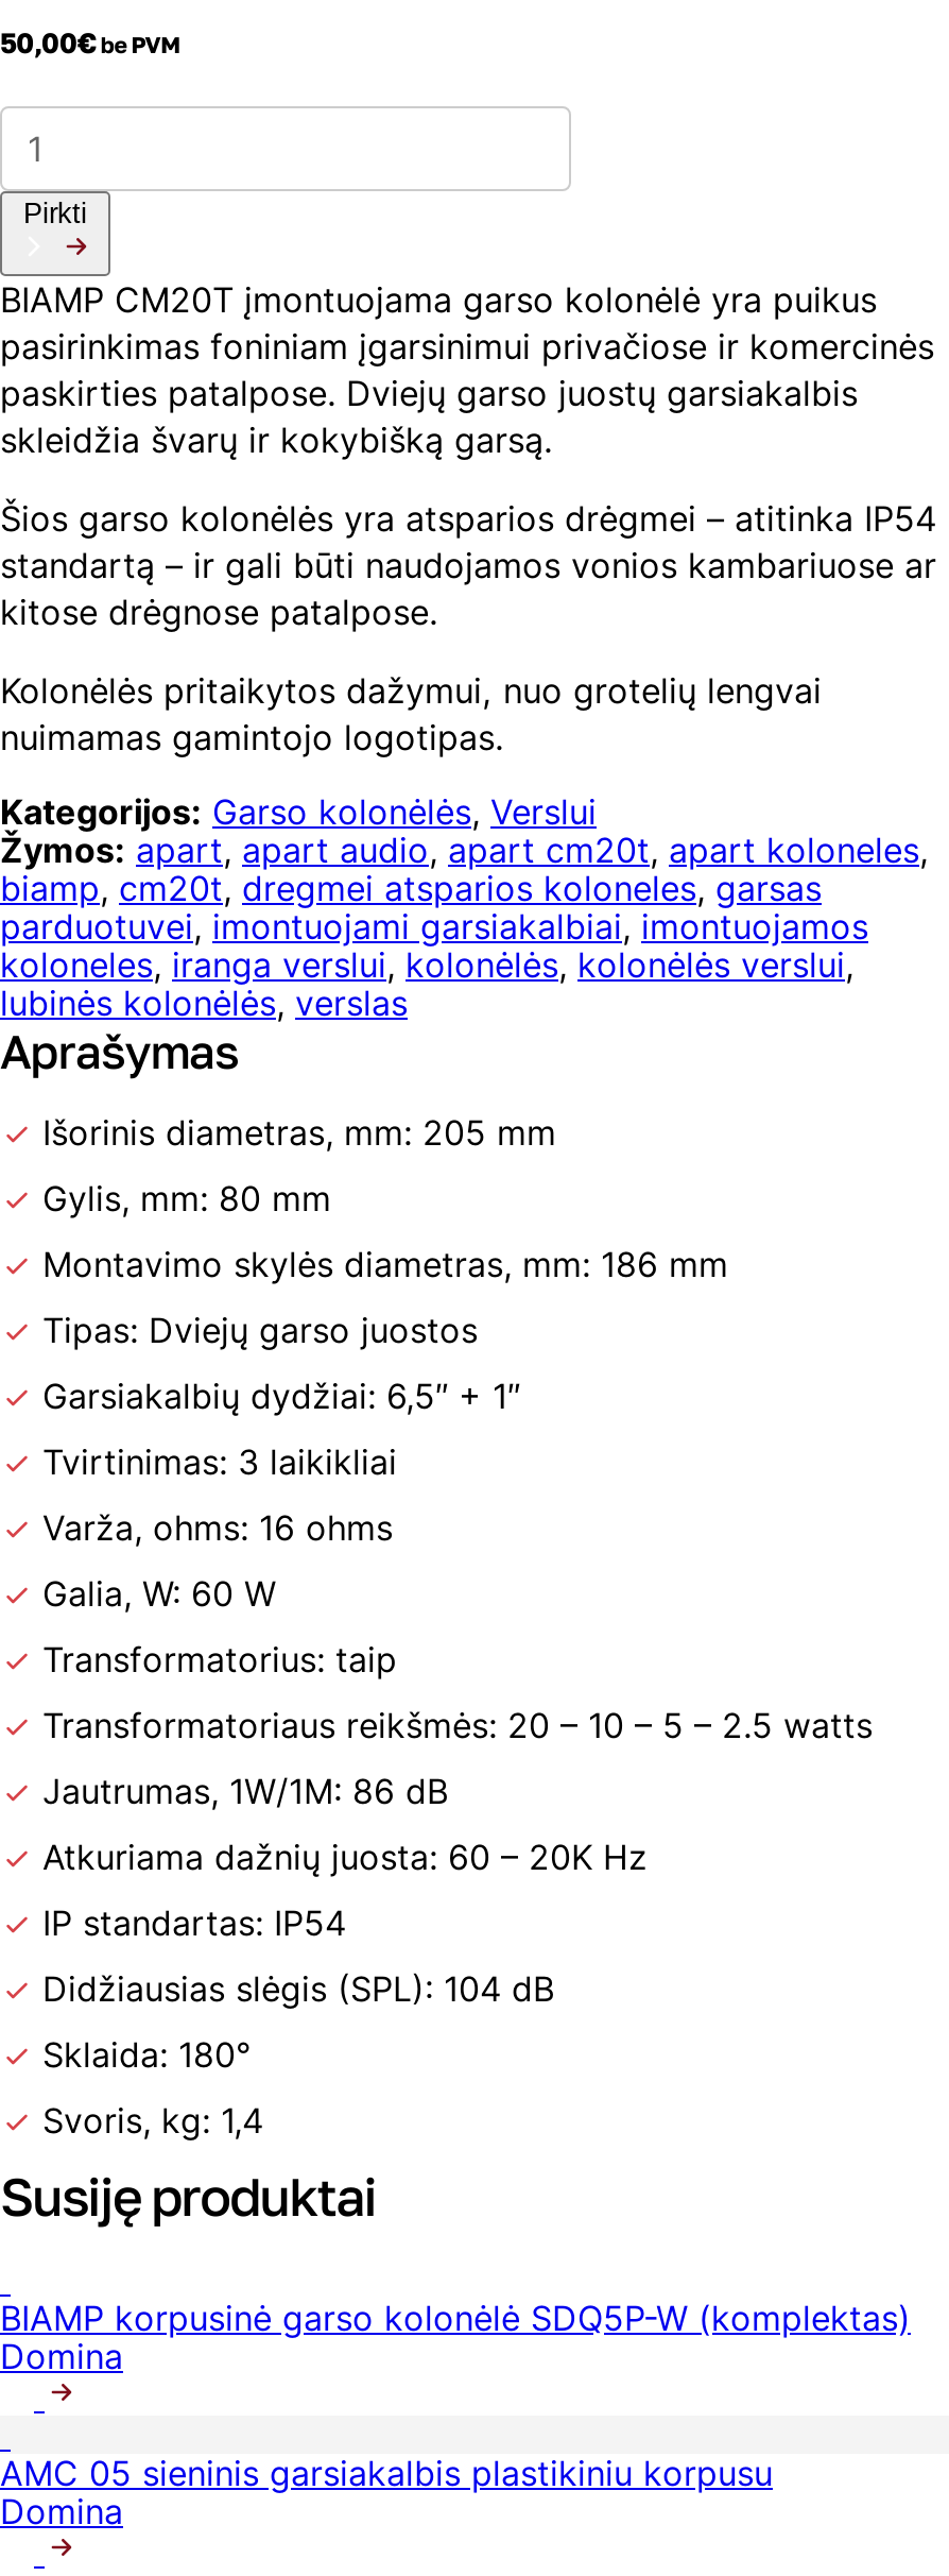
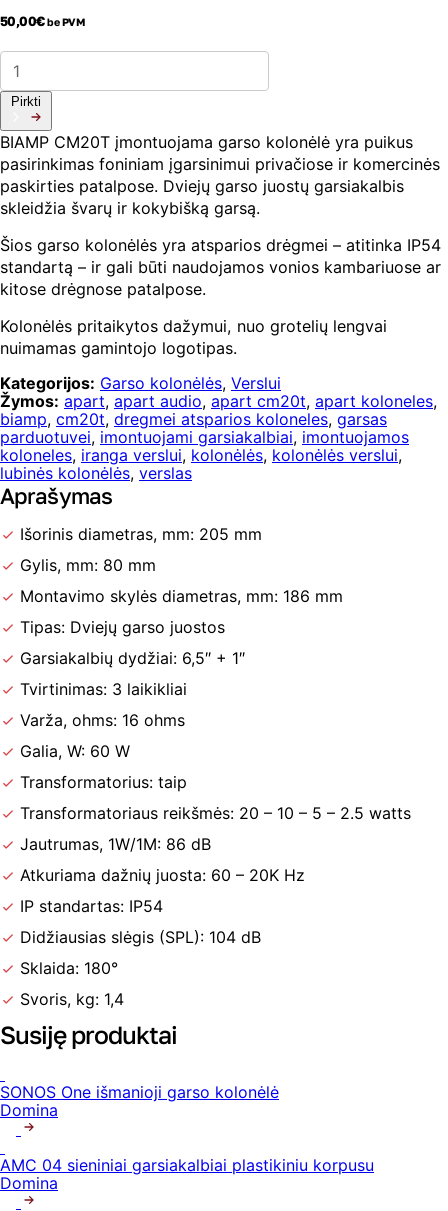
[0,2296,911,2339] BIAMP korpusinė garso kolonėlė SDQ5P-W (komplektas) -> [0,1082,279,1102] SONOS One išmanioji garso kolonėlė
[0,2452,773,2494] AMC 05 sieninis garsiakalbis plastikiniu korpusu -> [0,1155,374,1175] AMC 04 sieniniai garsiakalbiai plastikiniu korpusu

